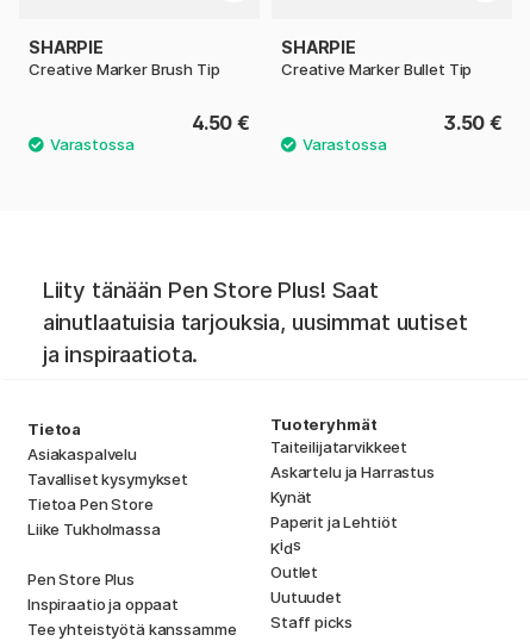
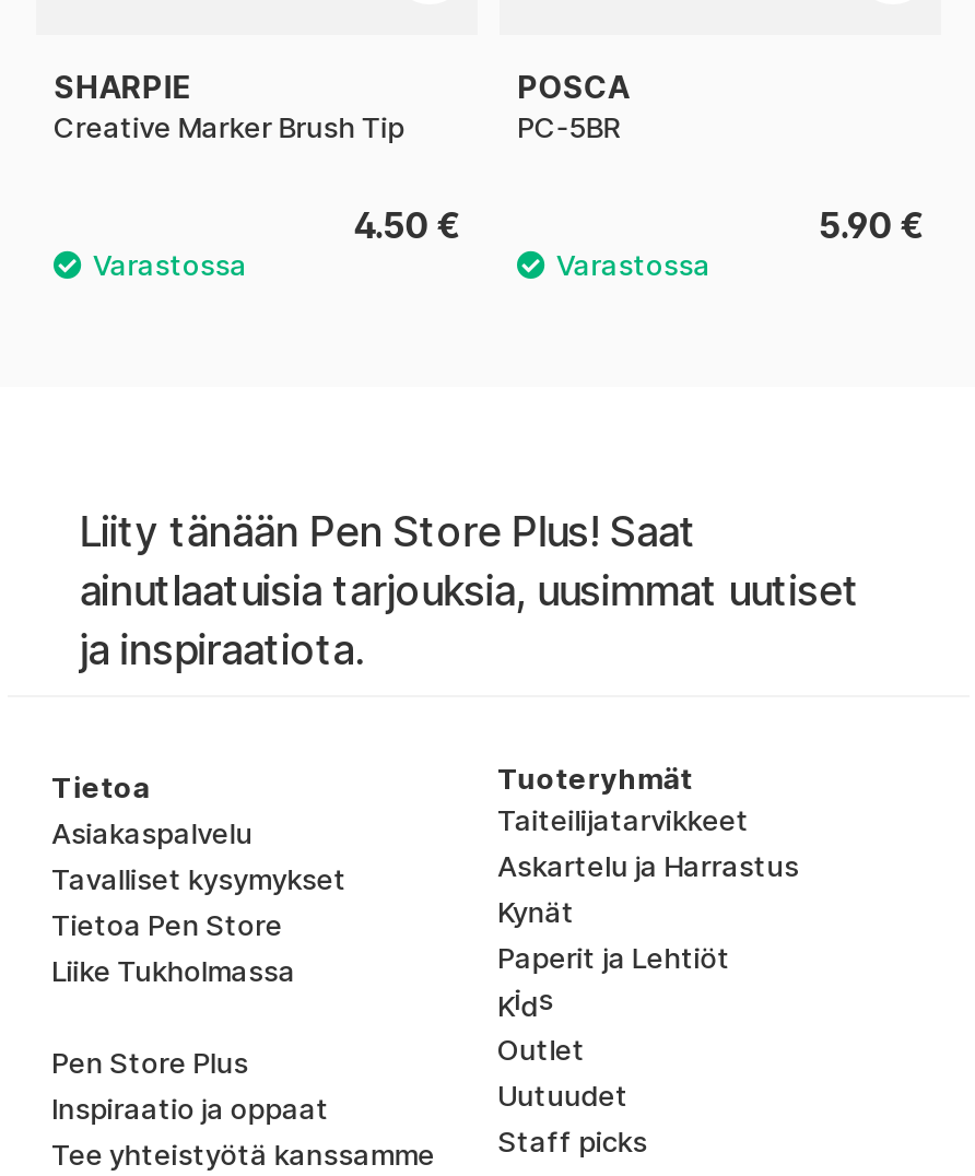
[281,37,472,79] SHARPIE | Creative Marker Bullet Tip -> [517,68,629,144] POSCA | PC-5BR
[443,111,503,135] 3.50 € -> [818,203,924,247] 5.90 €

